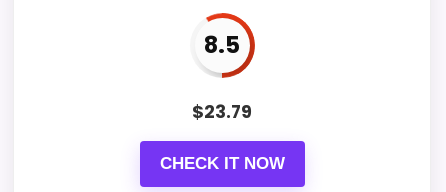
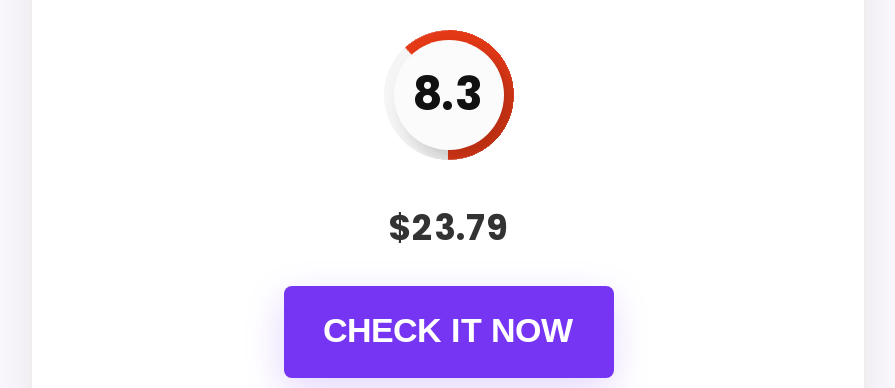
[204,29,240,61] 8.5 -> [413,63,483,127] 8.3

